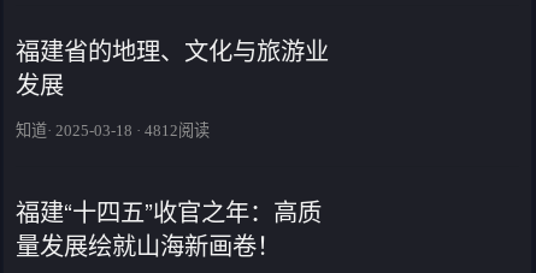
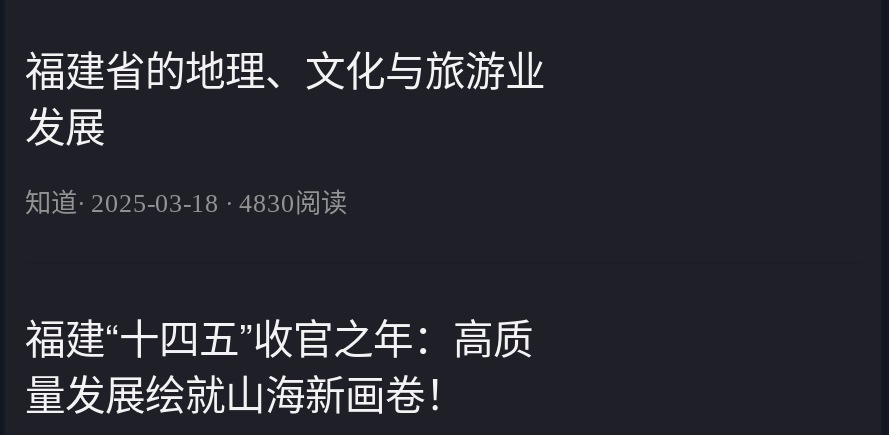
[16,121,210,139] 知道· 2025-03-18 · 4812阅读 -> [25,188,347,218] 知道· 2025-03-18 · 4830阅读

